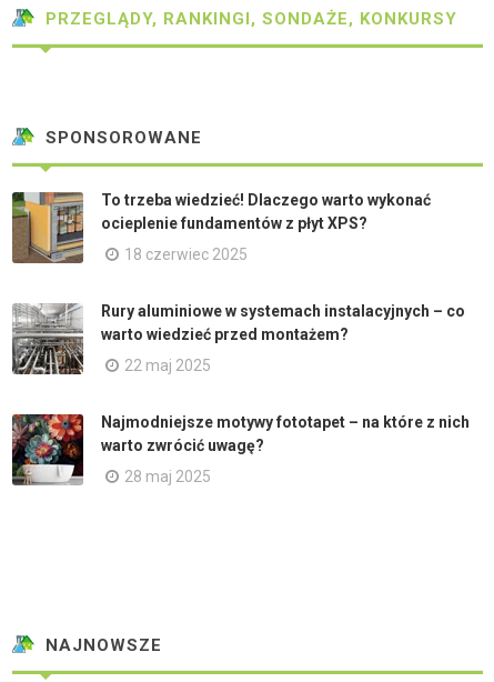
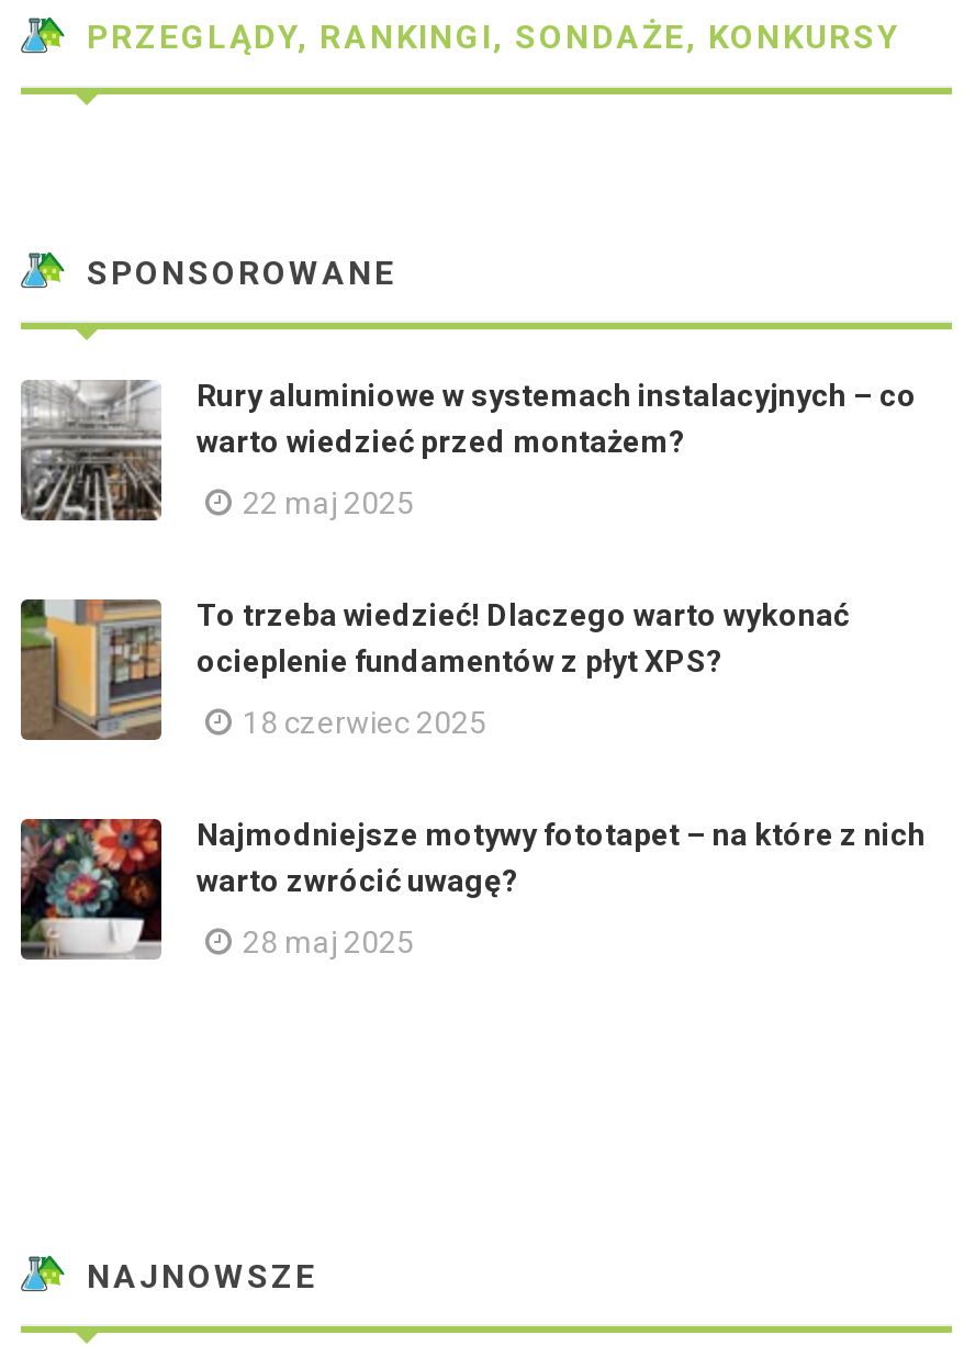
moved [10,191,431,263] -> [16,597,849,740]: [image] | To trzeba wiedzieć! Dlaczego warto wykonać | ocieplenie fundamentów z płyt XPS? | 18 czerwiec 2025
moved [12,302,465,374] -> [21,377,917,520]: [image] | Rury aluminiowe w systemach instalacyjnych – co | warto wiedzieć przed montażem? | 22 maj 2025

